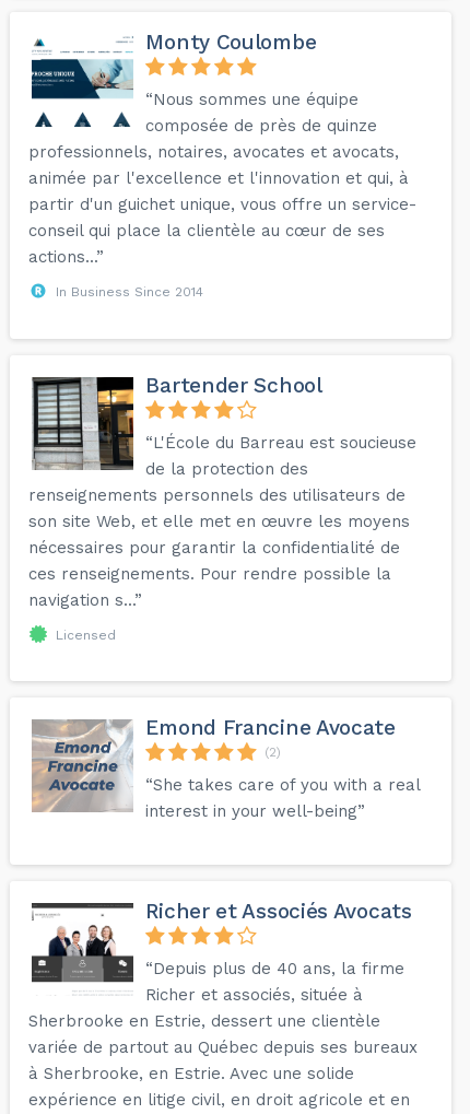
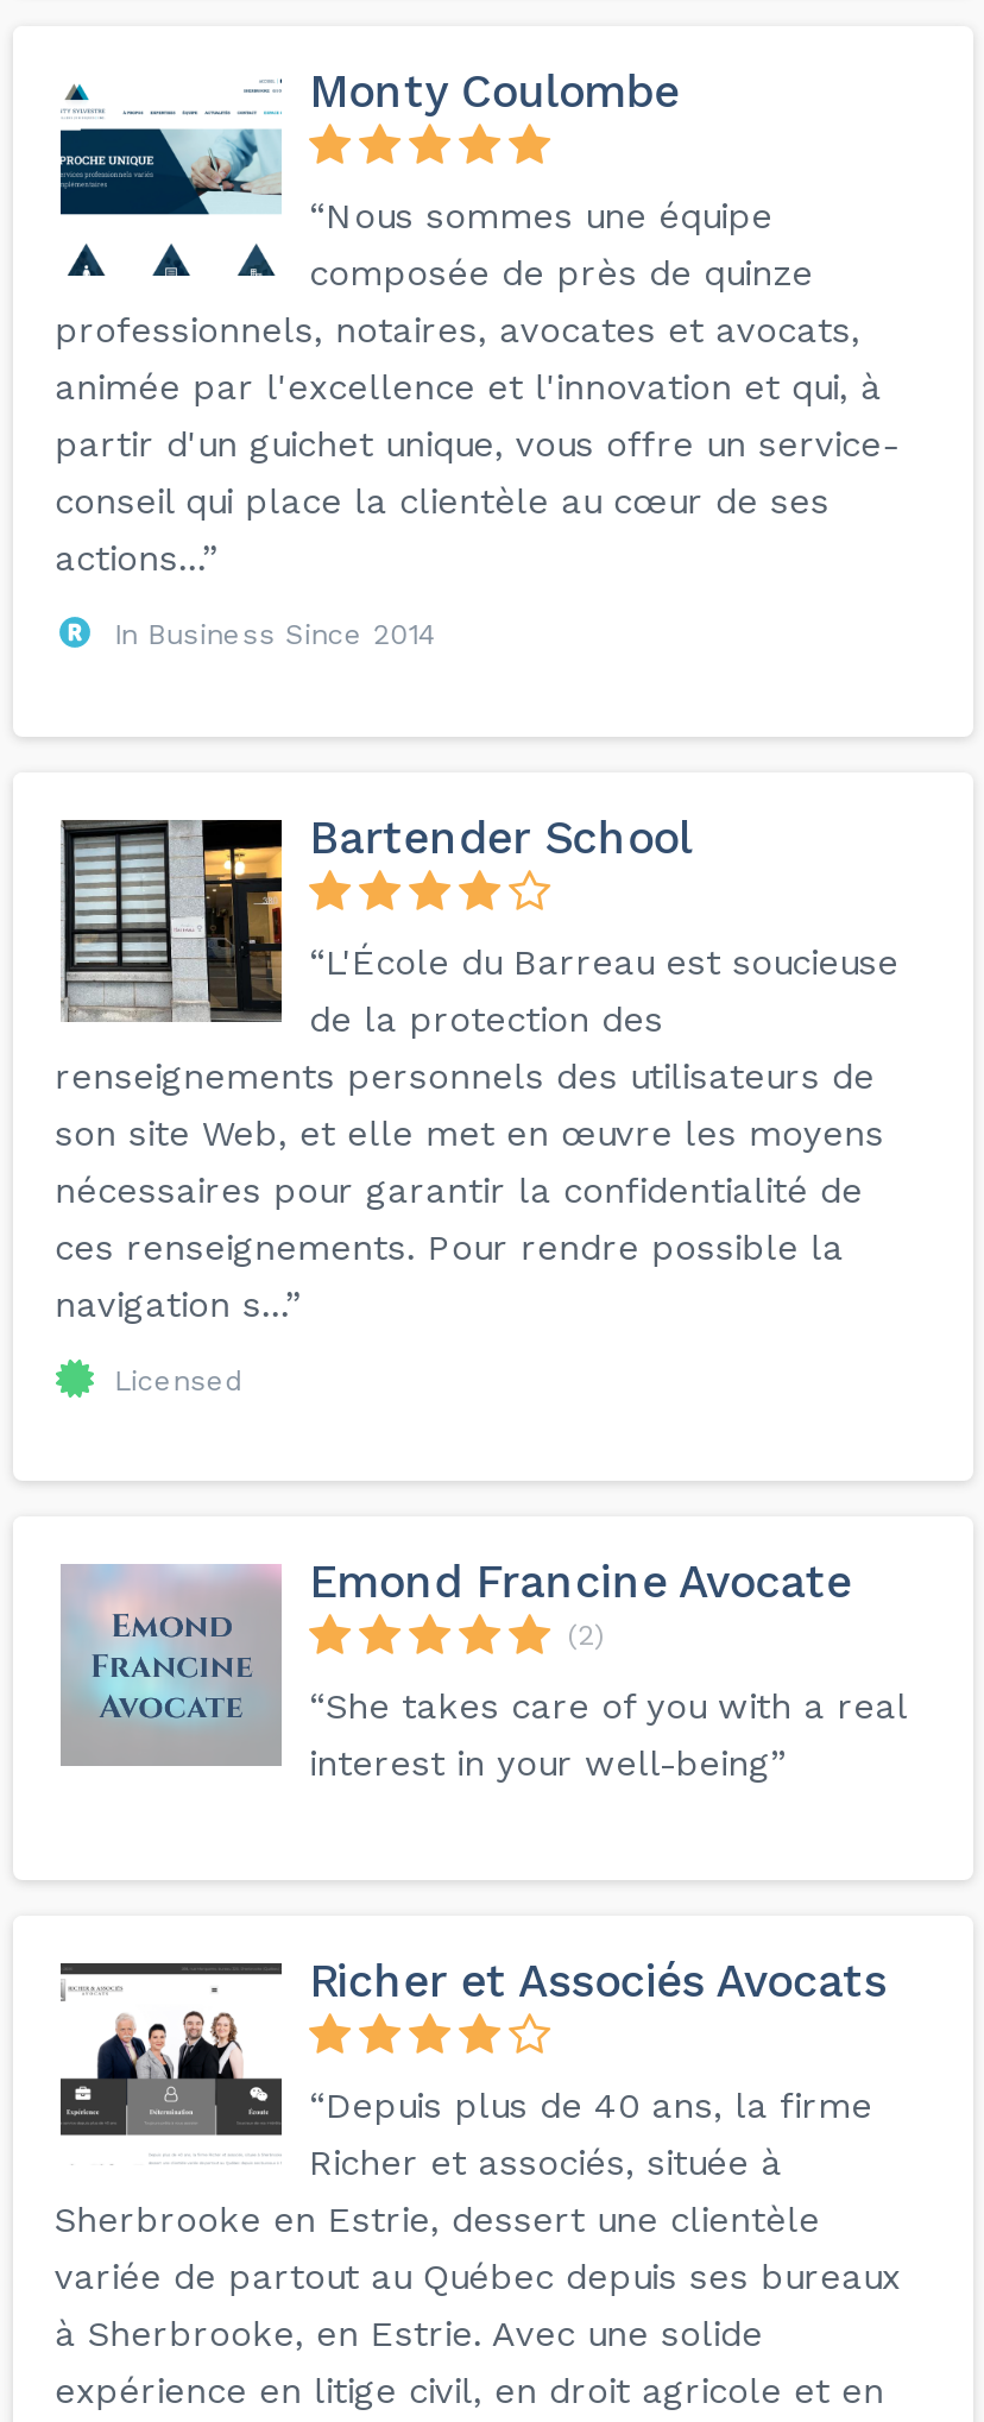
[32,719,132,812] [image] -> [61,1564,282,1766] [image]

